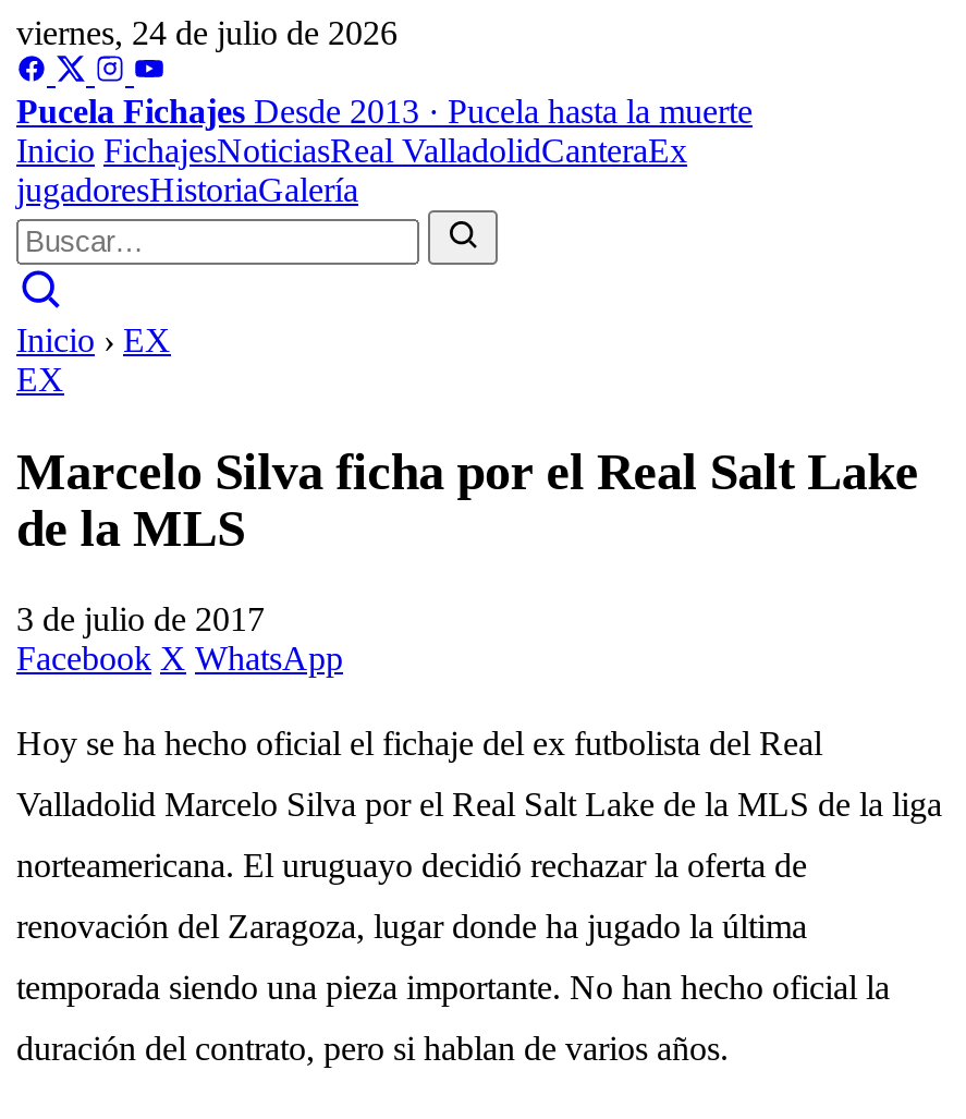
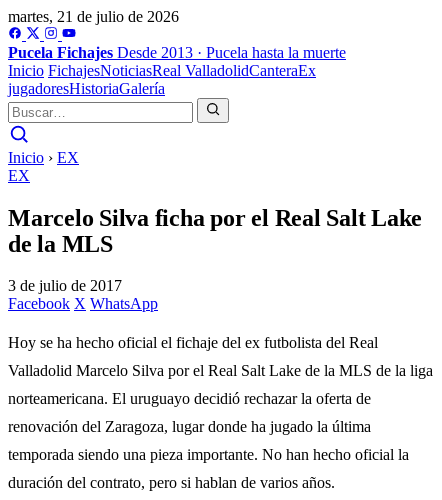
[16,14,398,51] viernes, 24 de julio de 2026 -> [8,8,179,25] martes, 21 de julio de 2026

